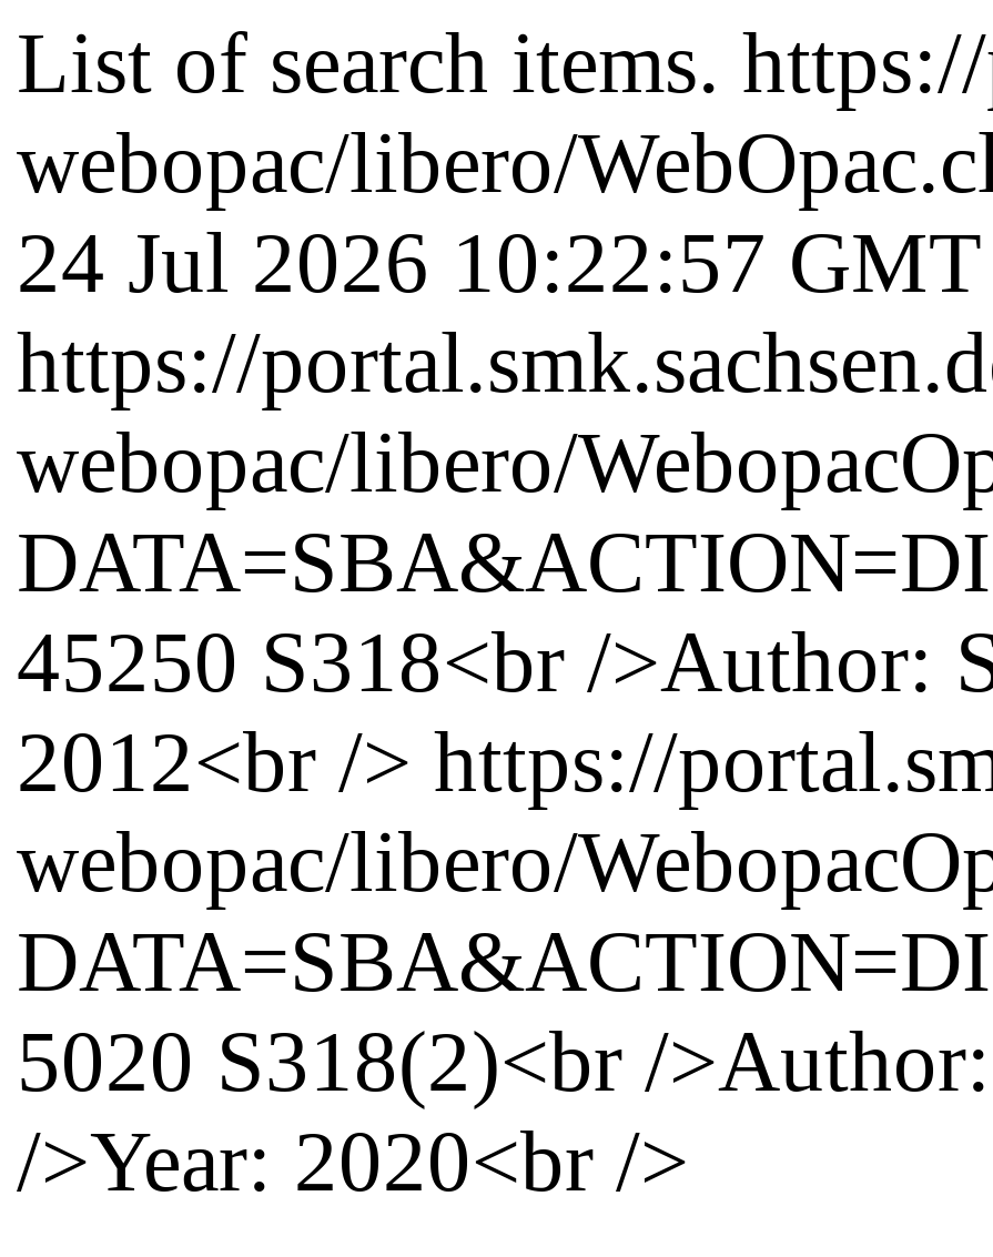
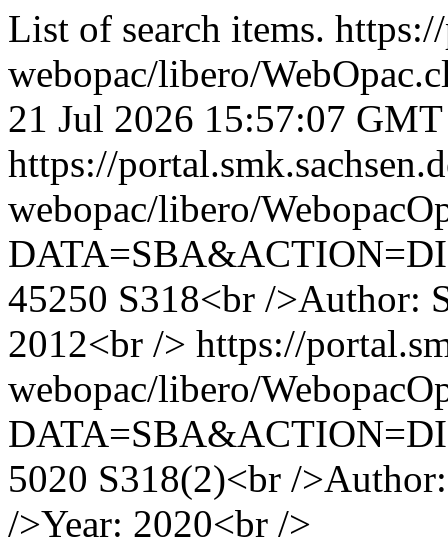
[17,214,980,310] 24 Jul 2026 10:22:57 GMT -> [8,97,442,140] 21 Jul 2026 15:57:07 GMT

